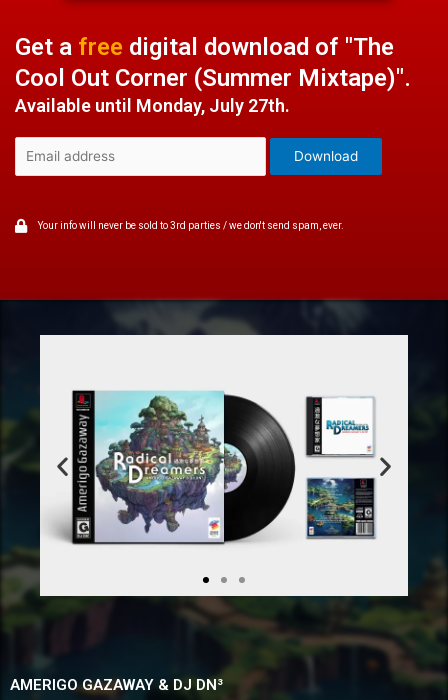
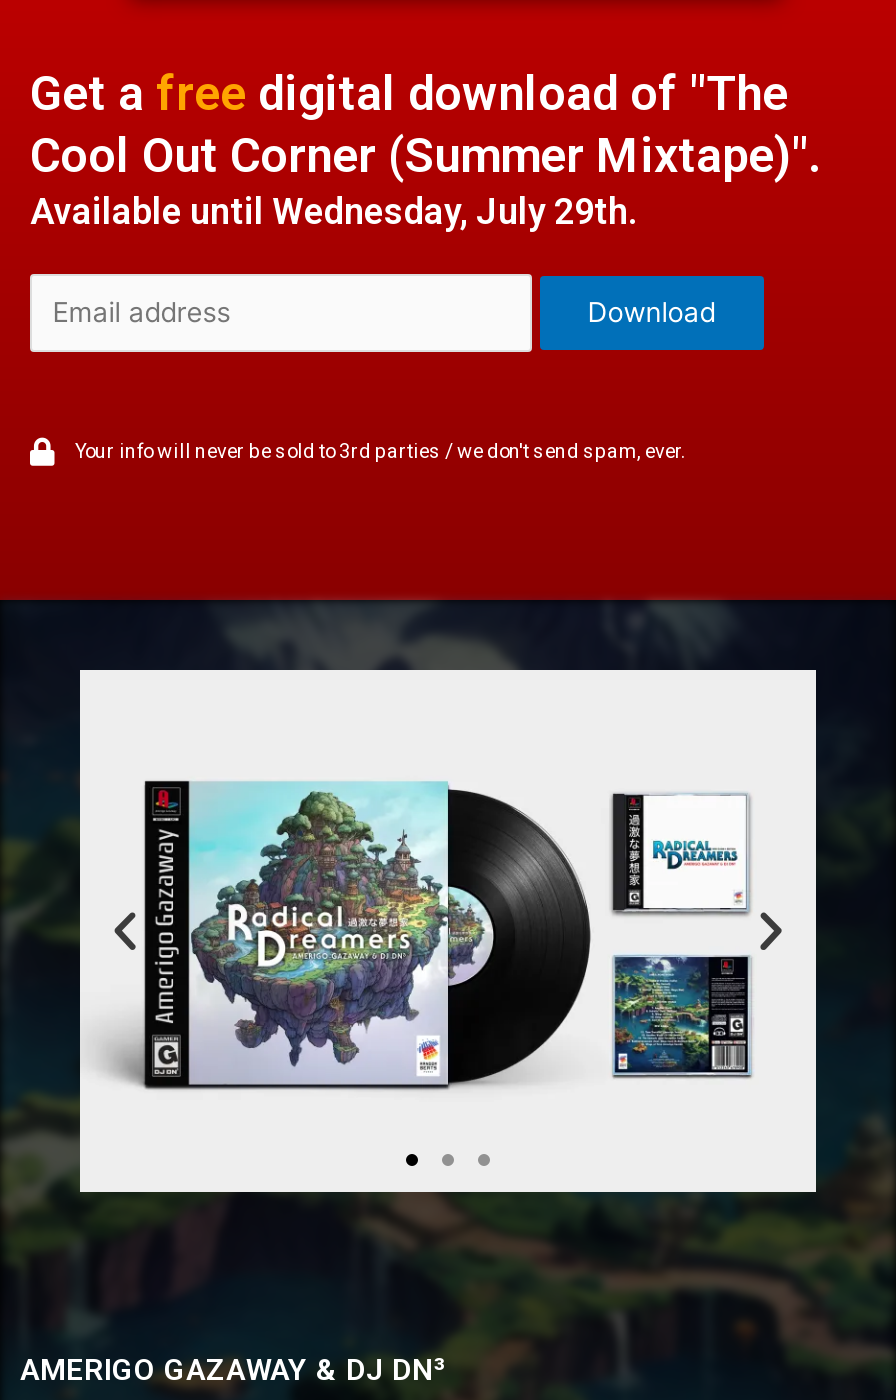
[15,95,290,116] Available until Monday, July 27th. -> [30,190,638,232] Available until Wednesday, July 29th.

